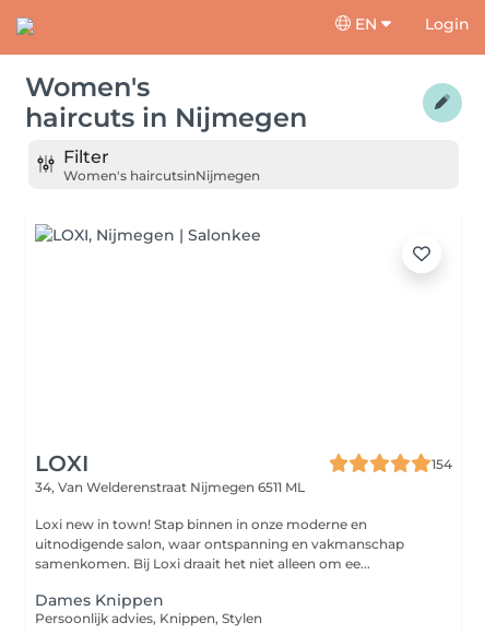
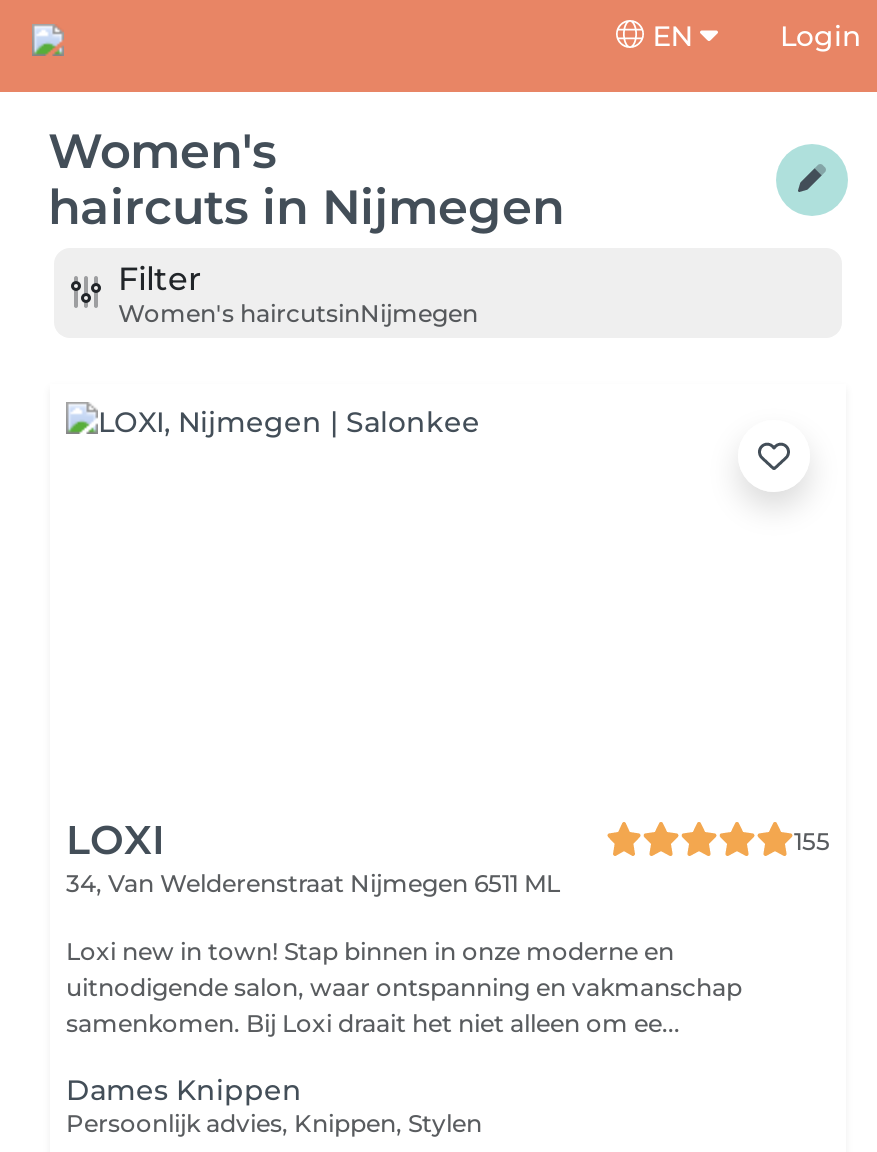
[431,456,452,472] 154 -> [794,826,830,856] 155

